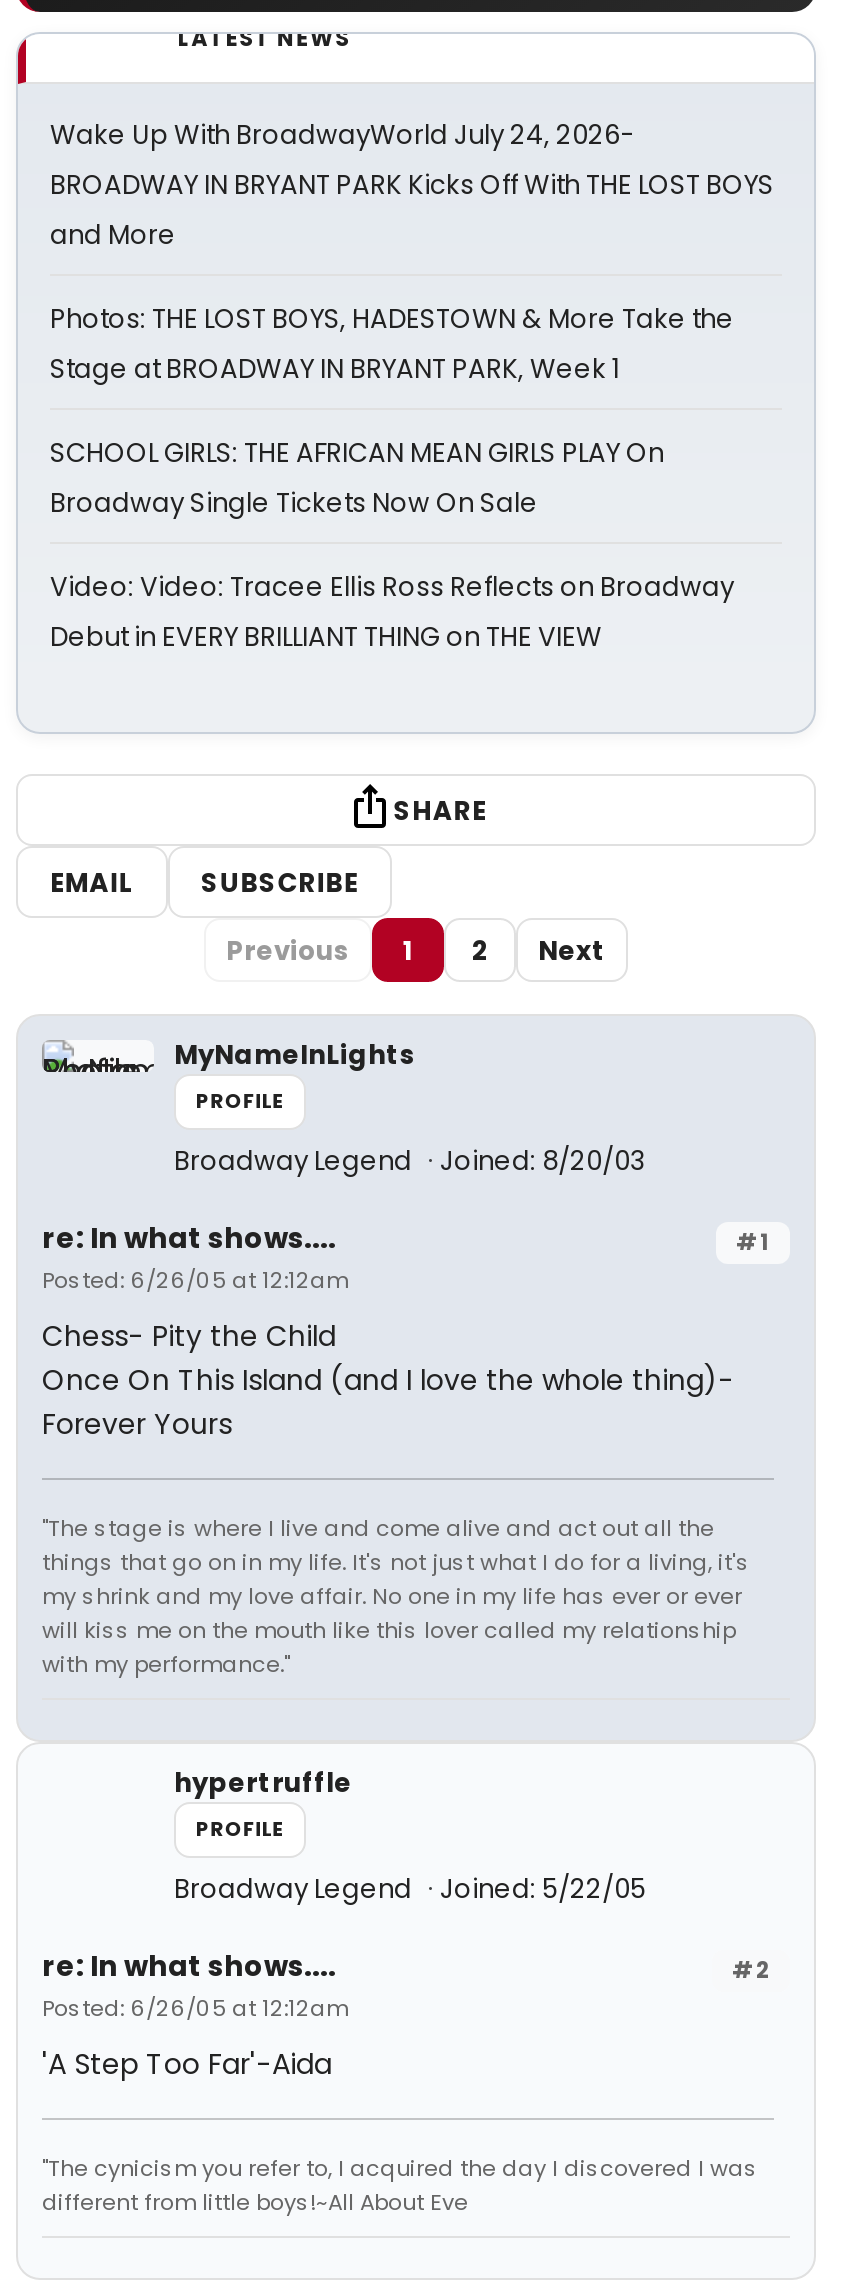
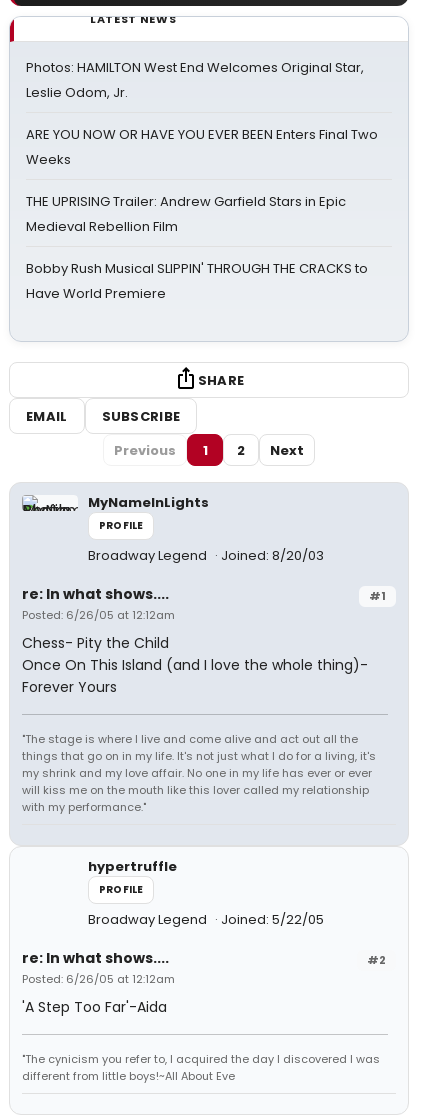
[50,116,774,254] Wake Up With BroadwayWorld July 24, 2026- | BROADWAY IN BRYANT PARK Kicks Off With THE LOST BOYS | and More -> [26,58,364,102] Photos: HAMILTON West End Welcomes Original Star, | Leslie Odom, Jr.
[50,300,734,388] Photos: THE LOST BOYS, HADESTOWN & More Take the | Stage at BROADWAY IN BRYANT PARK, Week 1 -> [26,125,378,169] ARE YOU NOW OR HAVE YOU EVER BEEN Enters Final Two | Weeks
[50,434,664,522] SCHOOL GIRLS: THE AFRICAN MEAN GIRLS PLAY On | Broadway Single Tickets Now On Sale -> [26,192,346,236] THE UPRISING Trailer: Andrew Garfield Stars in Epic | Medieval Rebellion Film
[50,568,734,656] Video: Video: Tracee Ellis Ross Reflects on Broadway | Debut in EVERY BRILLIANT THING on THE VIEW -> [26,259,368,303] Bobby Rush Musical SLIPPIN' THROUGH THE CRACKS to | Have World Premiere

